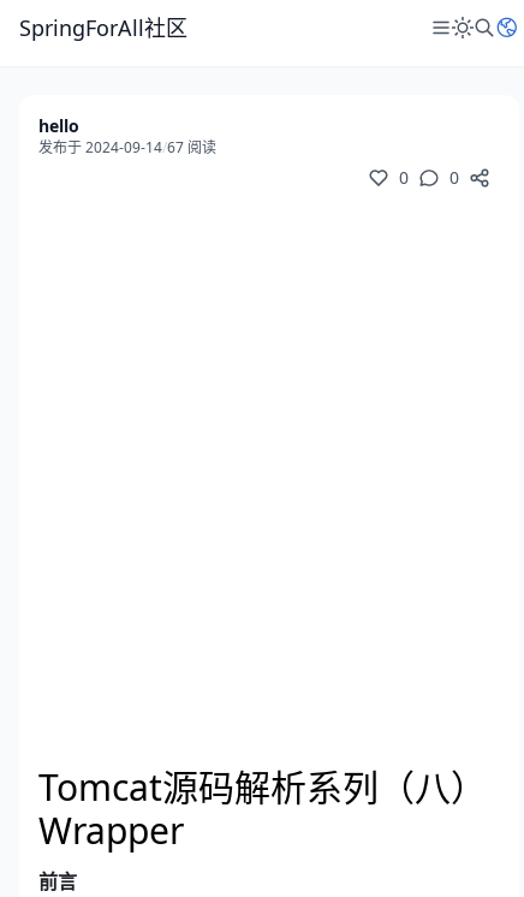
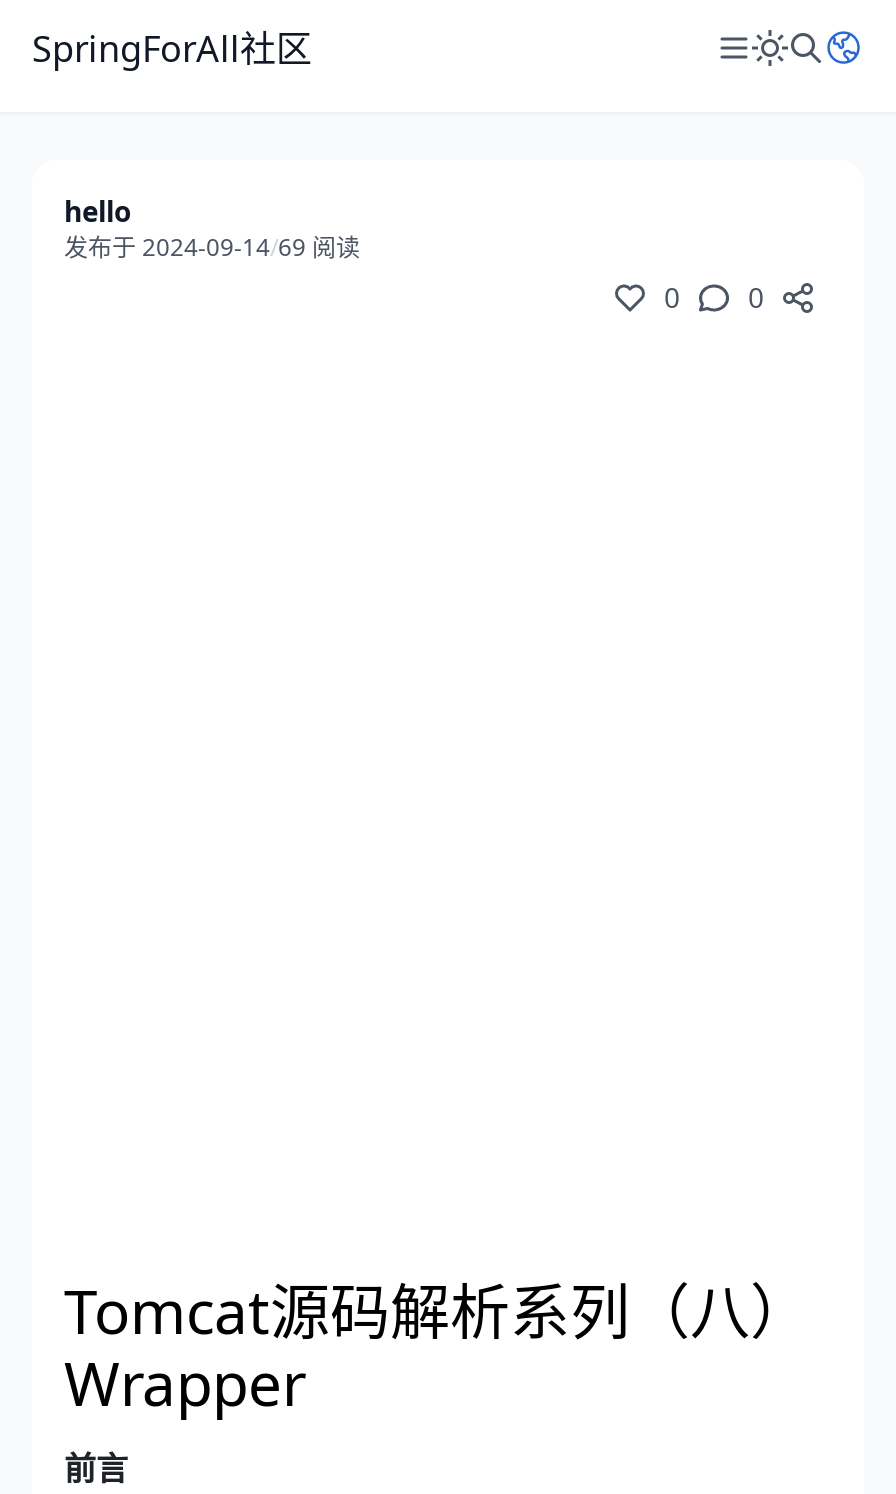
[38,137,216,158] 发布于 2024-09-14 / 67 阅读 -> [64,230,360,264] 发布于 2024-09-14 / 69 阅读

